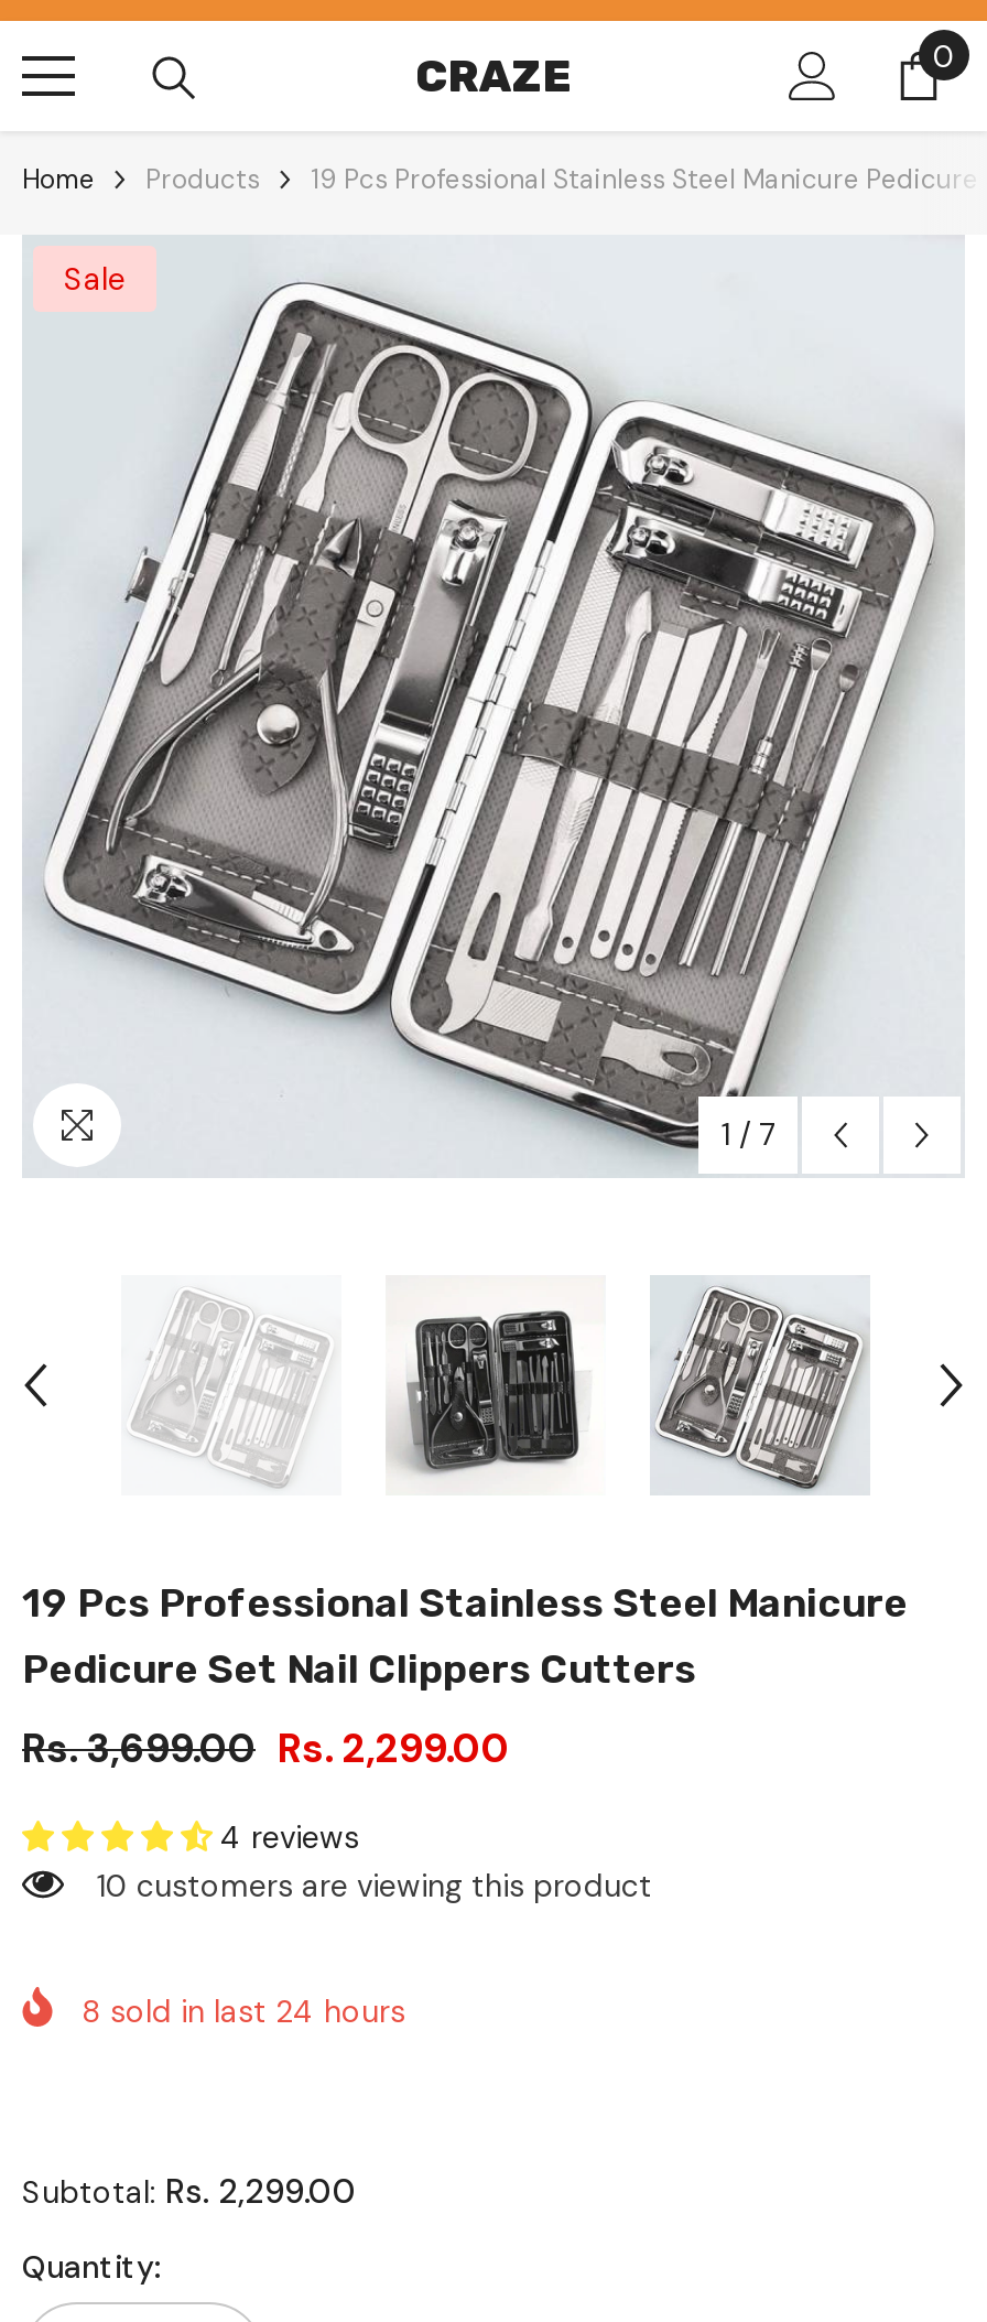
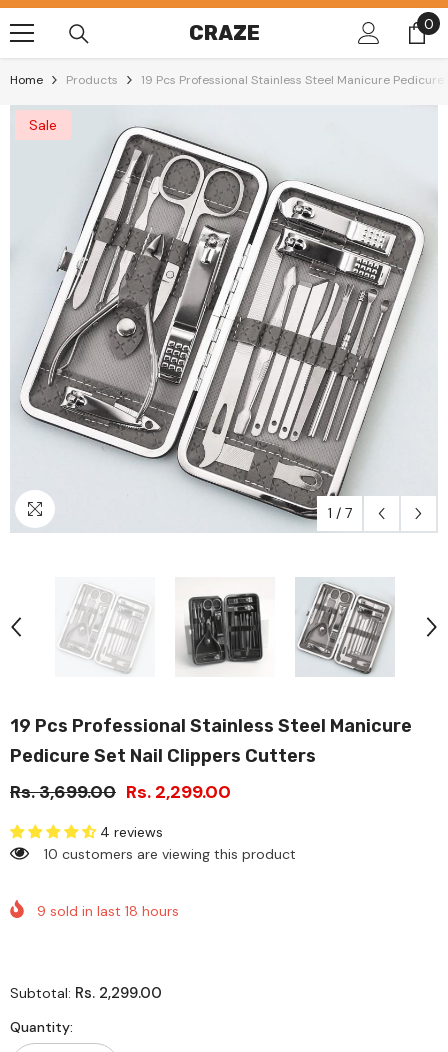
[82,1992,405,2032] 8 sold in last 24 hours -> [37,902,179,920] 9 sold in last 18 hours

